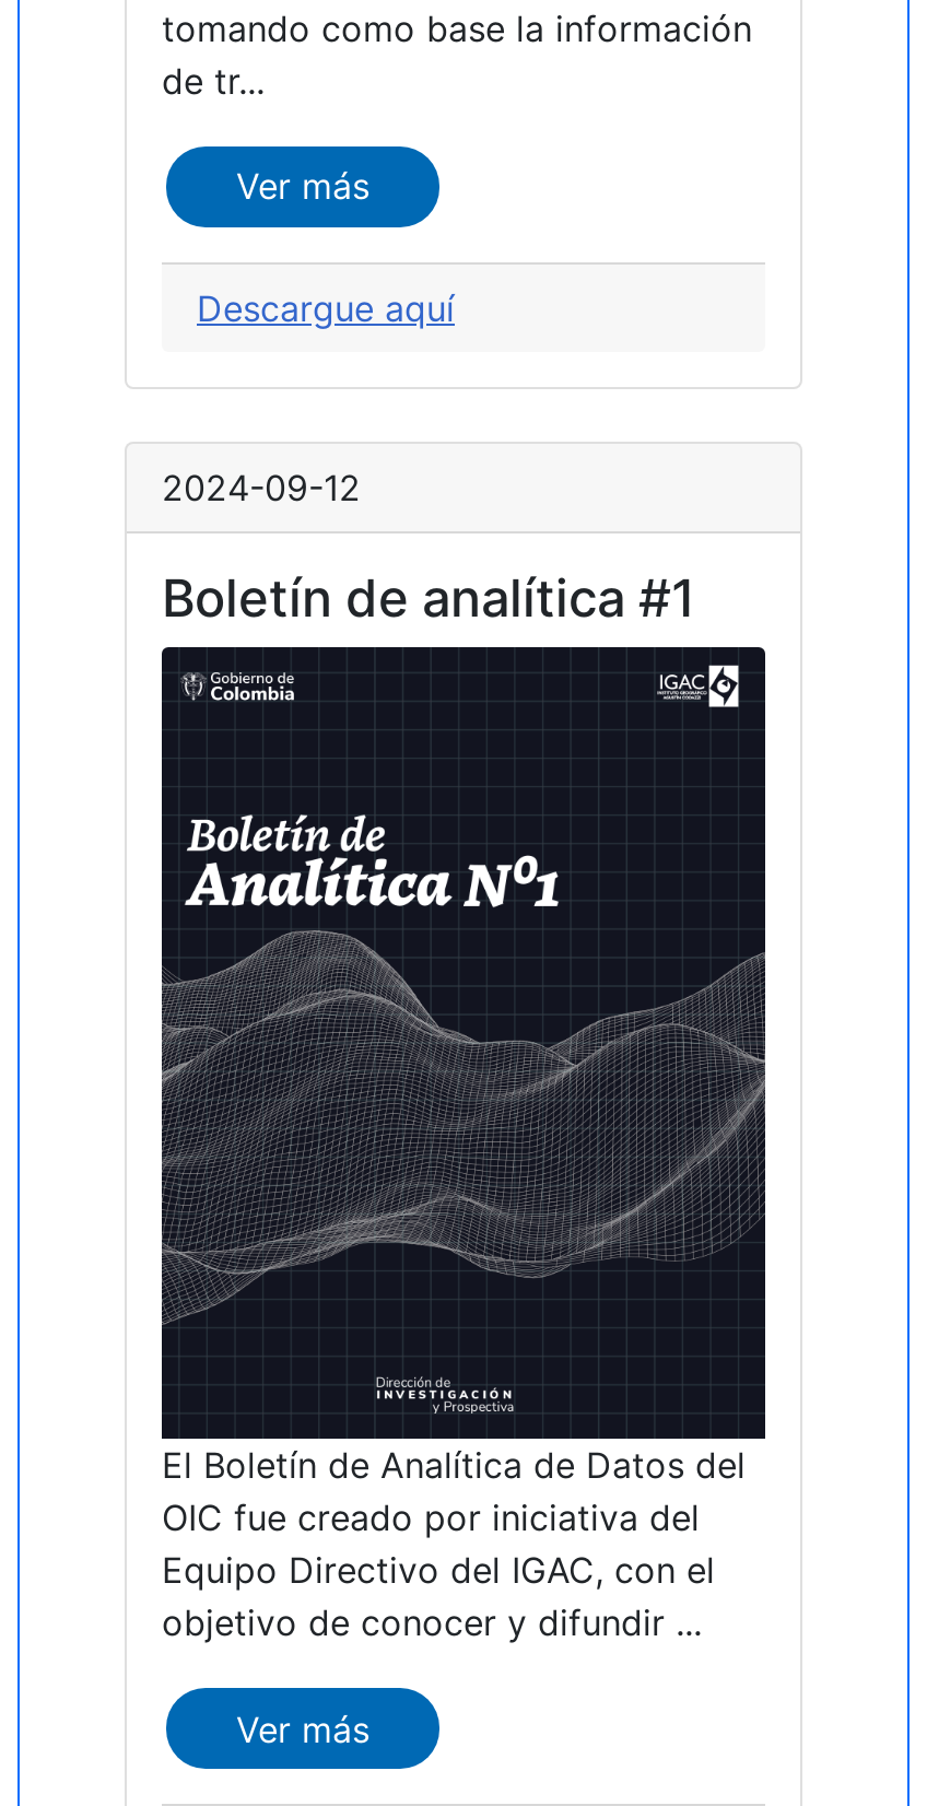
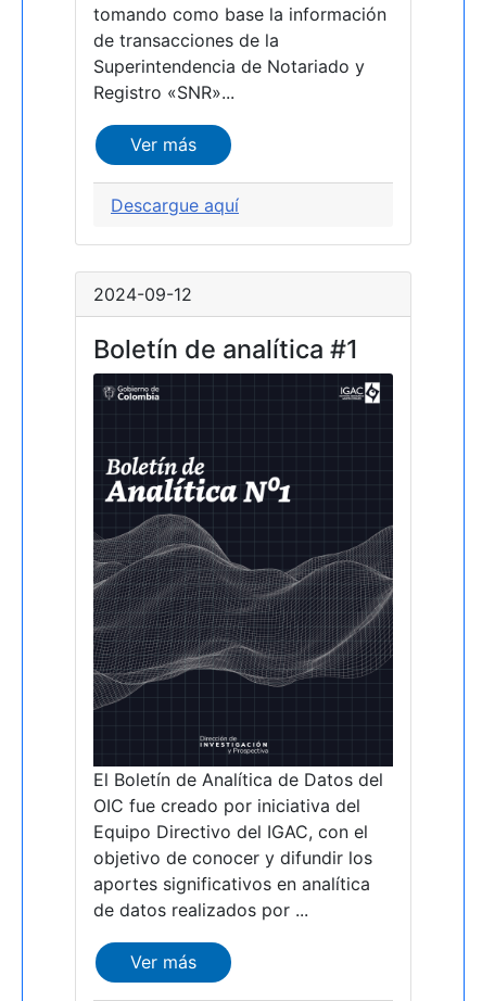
[162,59,265,102] de tr... -> [93,29,365,103] de transacciones de la | Superintendencia de Notariado y | Registro «SNR»...
[162,1600,702,1644] objetivo de conocer y difundir ... -> [93,847,372,921] objetivo de conocer y difundir los | aportes significativos en analítica | de datos realizados por ...

